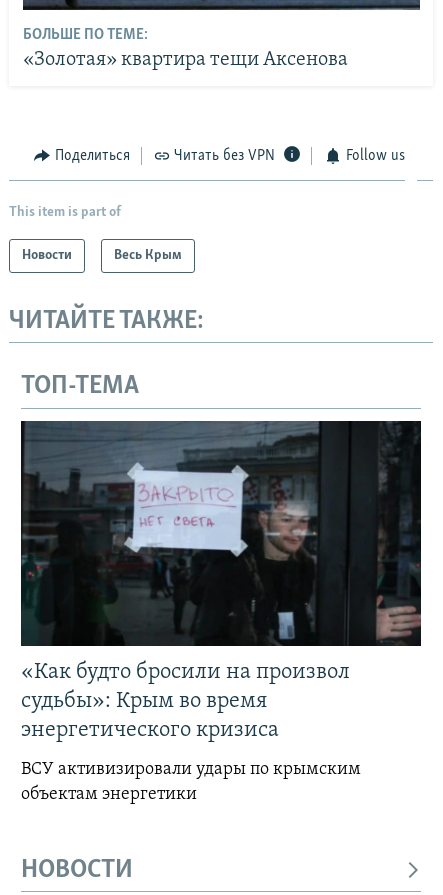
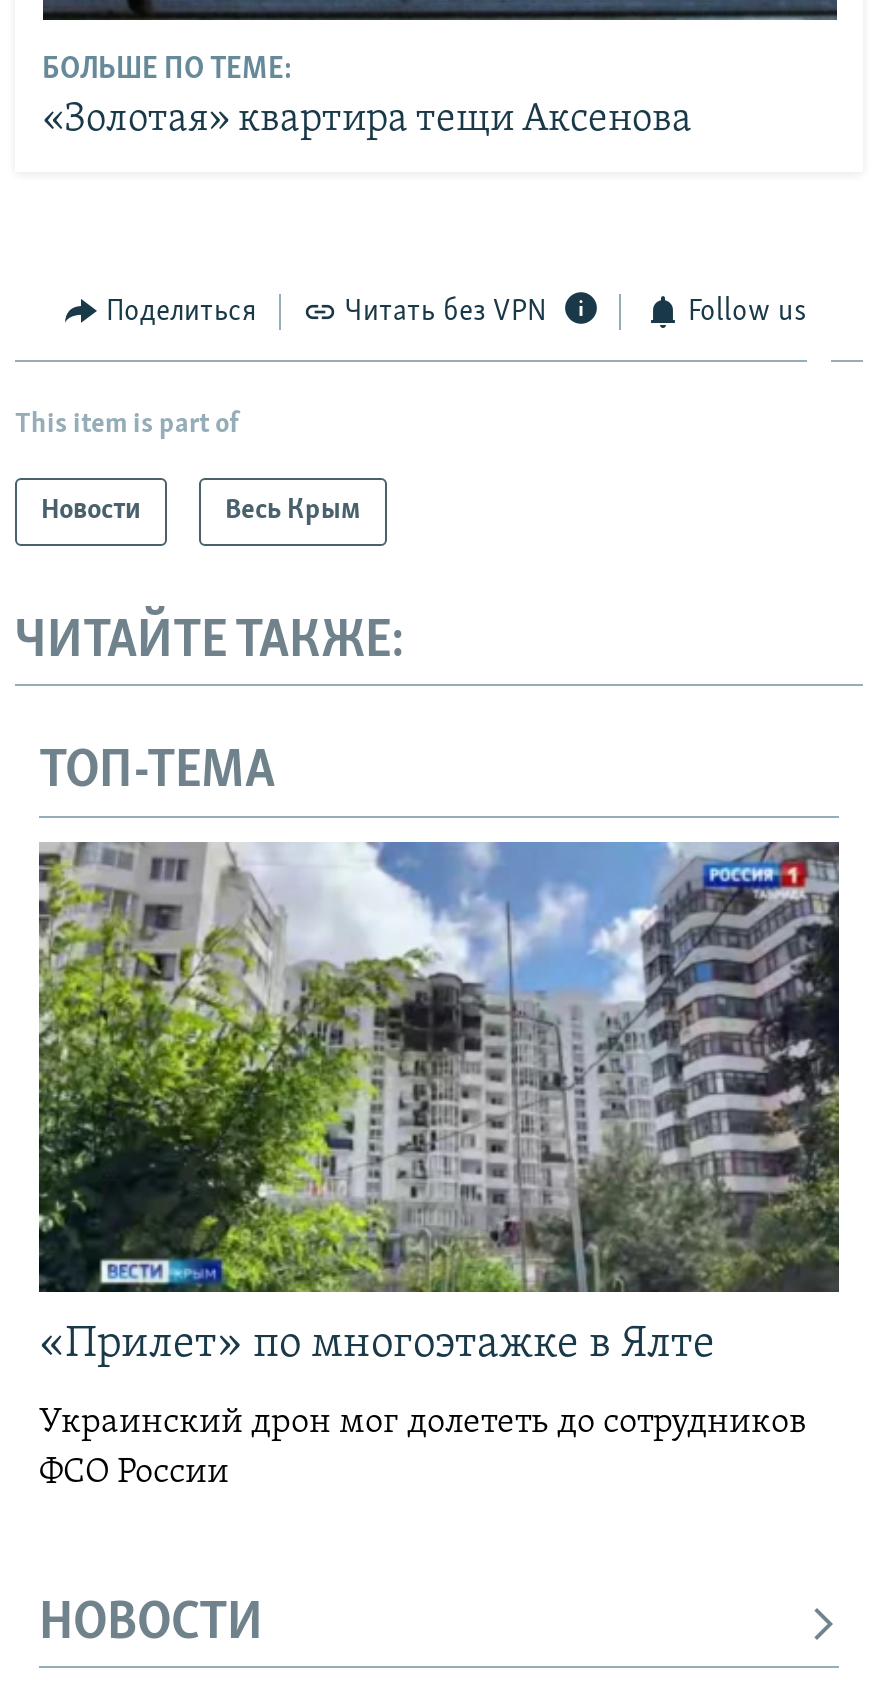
[20,420,421,741] [image] | «Как будто бросили на произвол | судьбы»: Крым во время | энергетического кризиса -> [37,840,841,1367] [image] | «Прилет» по многоэтажке в Ялте
[21,759,361,803] ВСУ активизировали удары по крымским | объектам энергетики -> [39,1403,807,1491] Украинский дрон мог долететь до сотрудников | ФСО России

